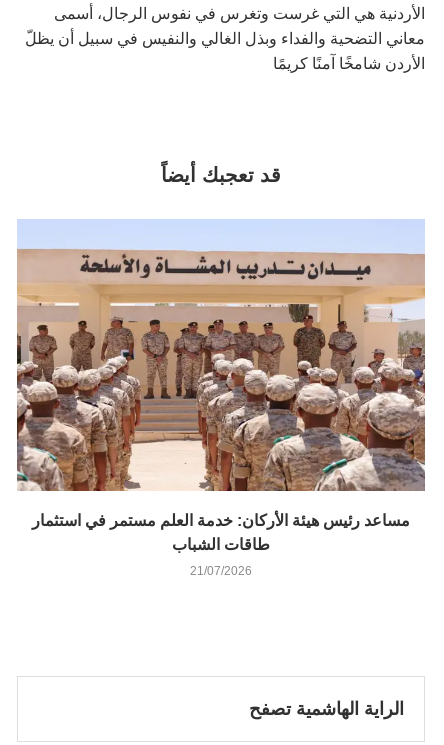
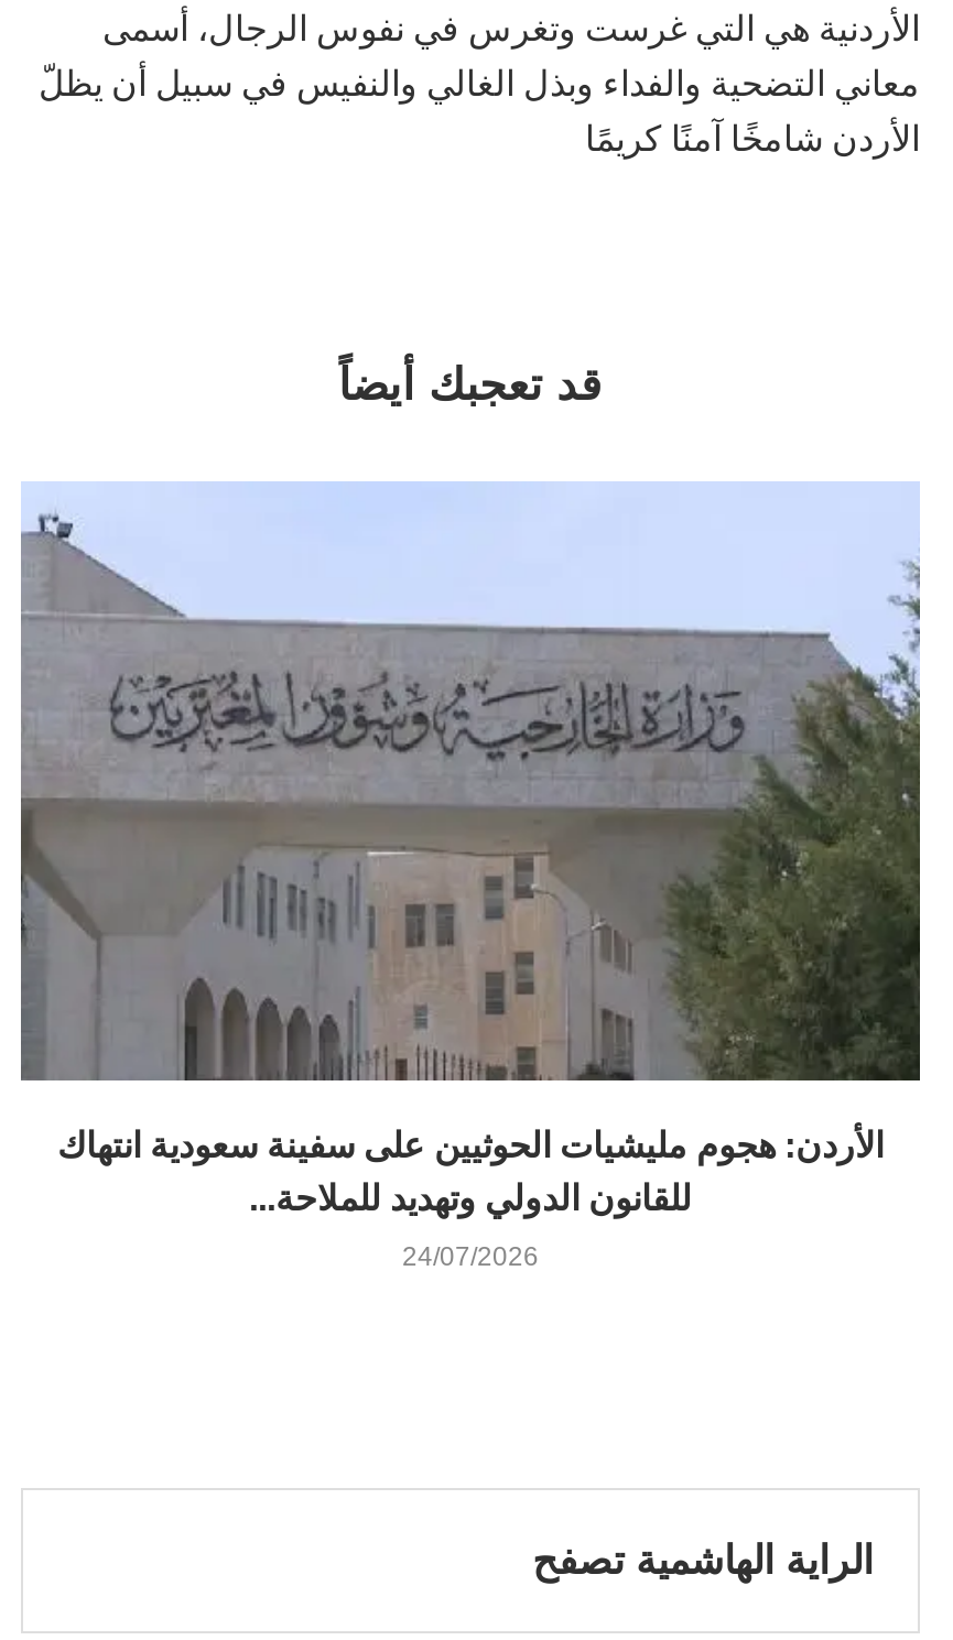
[16,234,426,553] [image] | مساعد رئيس هيئة الأركان: خدمة العلم مستمر في استثمار | طاقات الشباب -> [19,512,922,1217] [image] | الأردن: هجوم مليشيات الحوثيين على سفينة سعودية انتهاك | للقانون الدولي وتهديد للملاحة...
[190,564,252,578] 21/07/2026 -> [402,1241,539,1272] 24/07/2026

